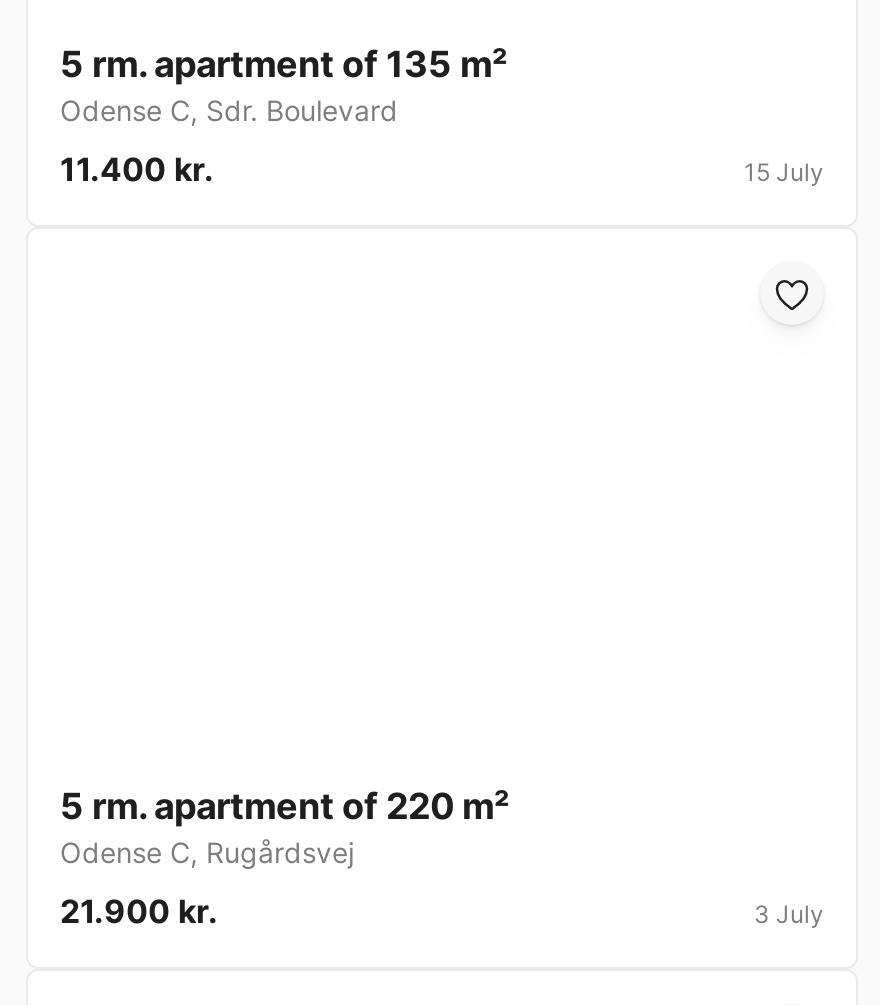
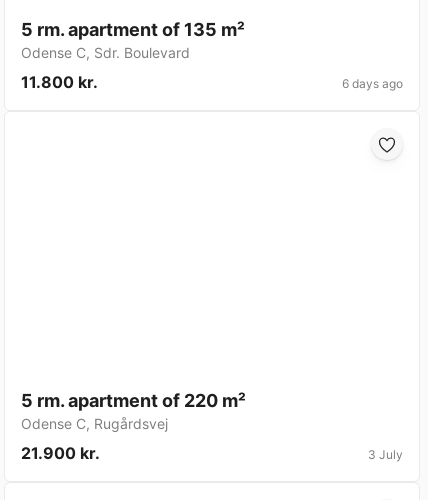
[60,150,824,190] 11.400 kr. | 15 July -> [21,72,403,92] 11.800 kr. | 6 days ago

